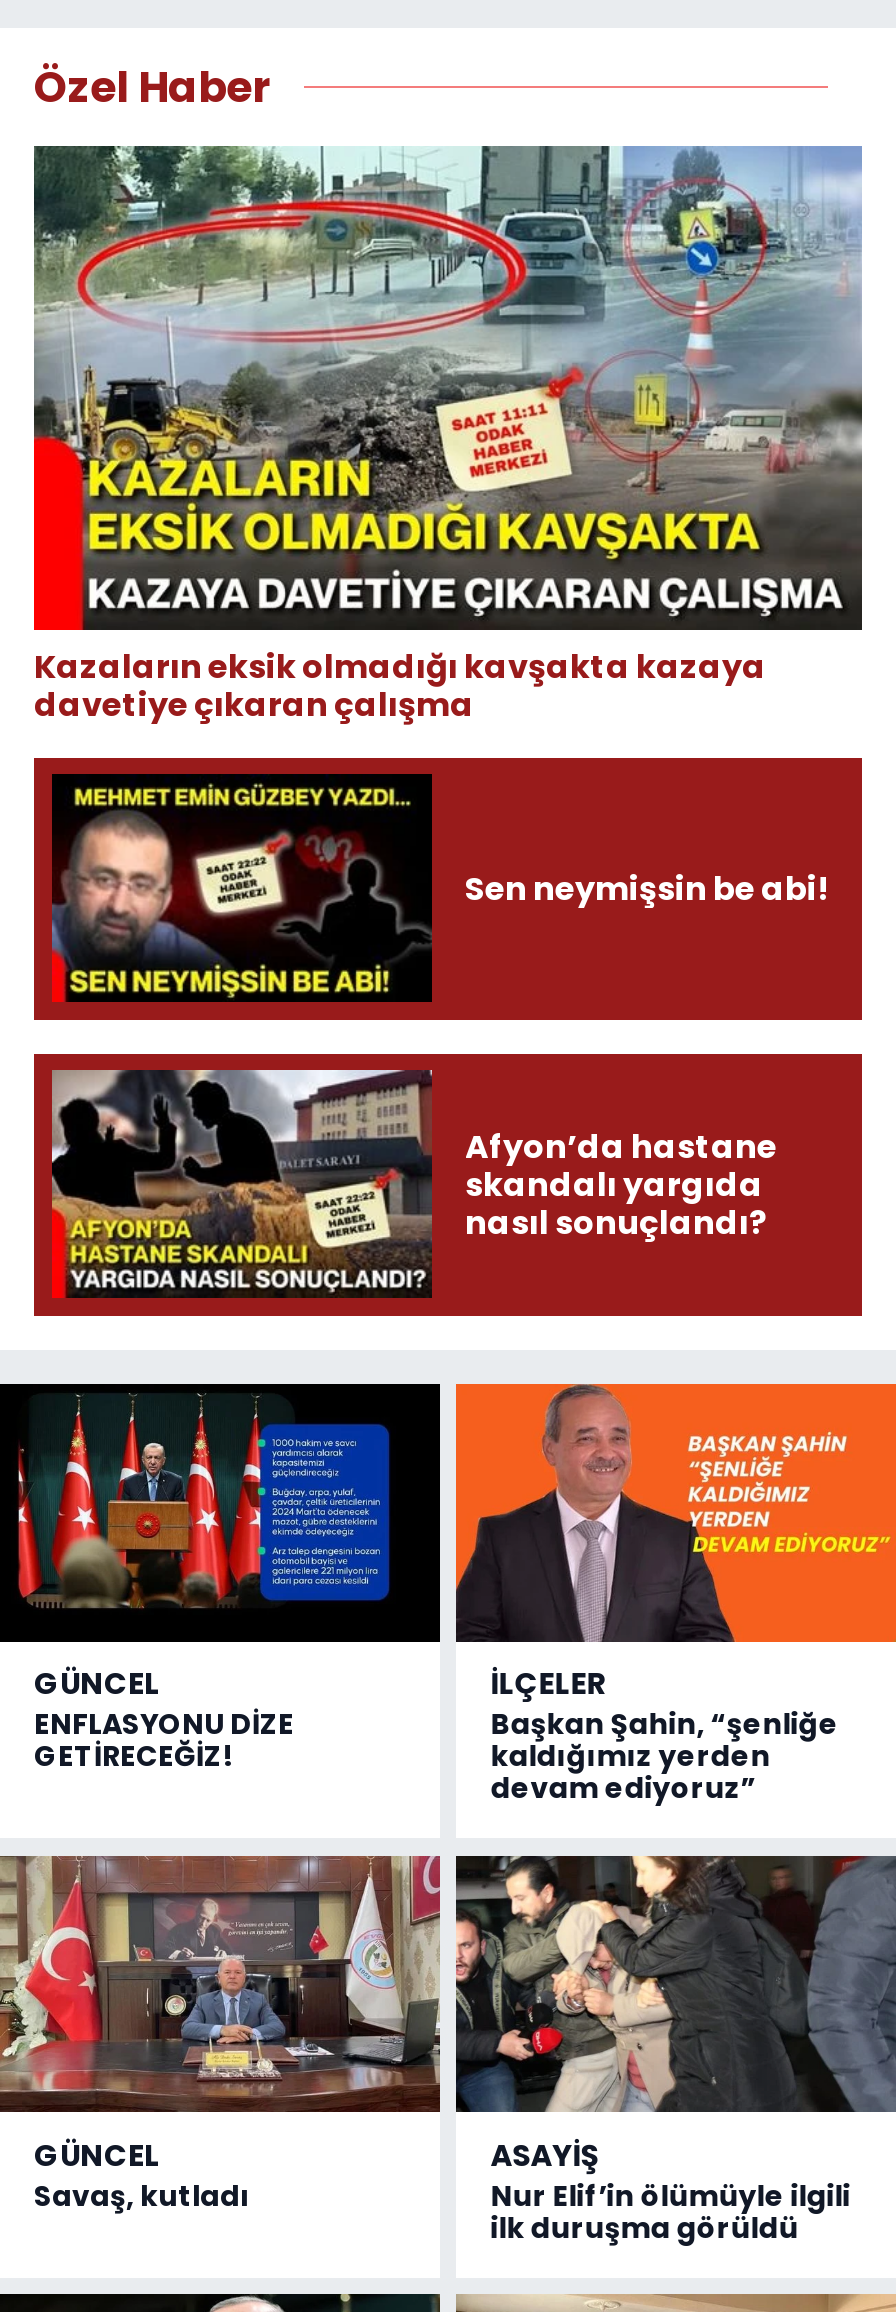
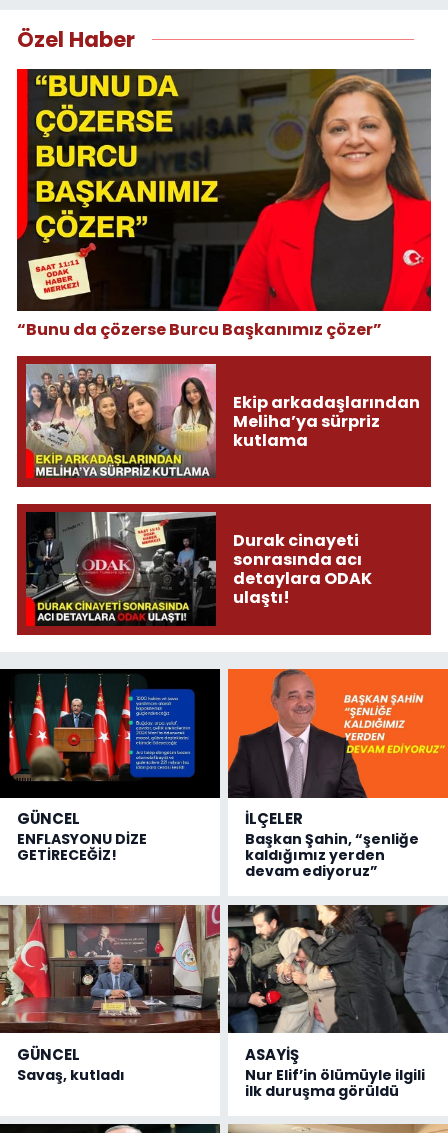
[32,144,864,728] [image] | Kazaların eksik olmadığı kavşakta kazaya | davetiye çıkaran çalışma -> [16,68,432,341] [image] | “Bunu da çözerse Burcu Başkanımız çözer”
[50,772,831,1002] [image] | Sen neymişsin be abi! -> [25,367,419,478] [image] | Ekip arkadaşlarından | Meliha’ya sürpriz | kutlama
[50,1068,777,1298] [image] | Afyon’da hastane | skandalı yargıda | nasıl sonuçlandı? -> [25,511,371,625] [image] | Durak cinayeti | sonrasında acı | detaylara ODAK | ulaştı!

